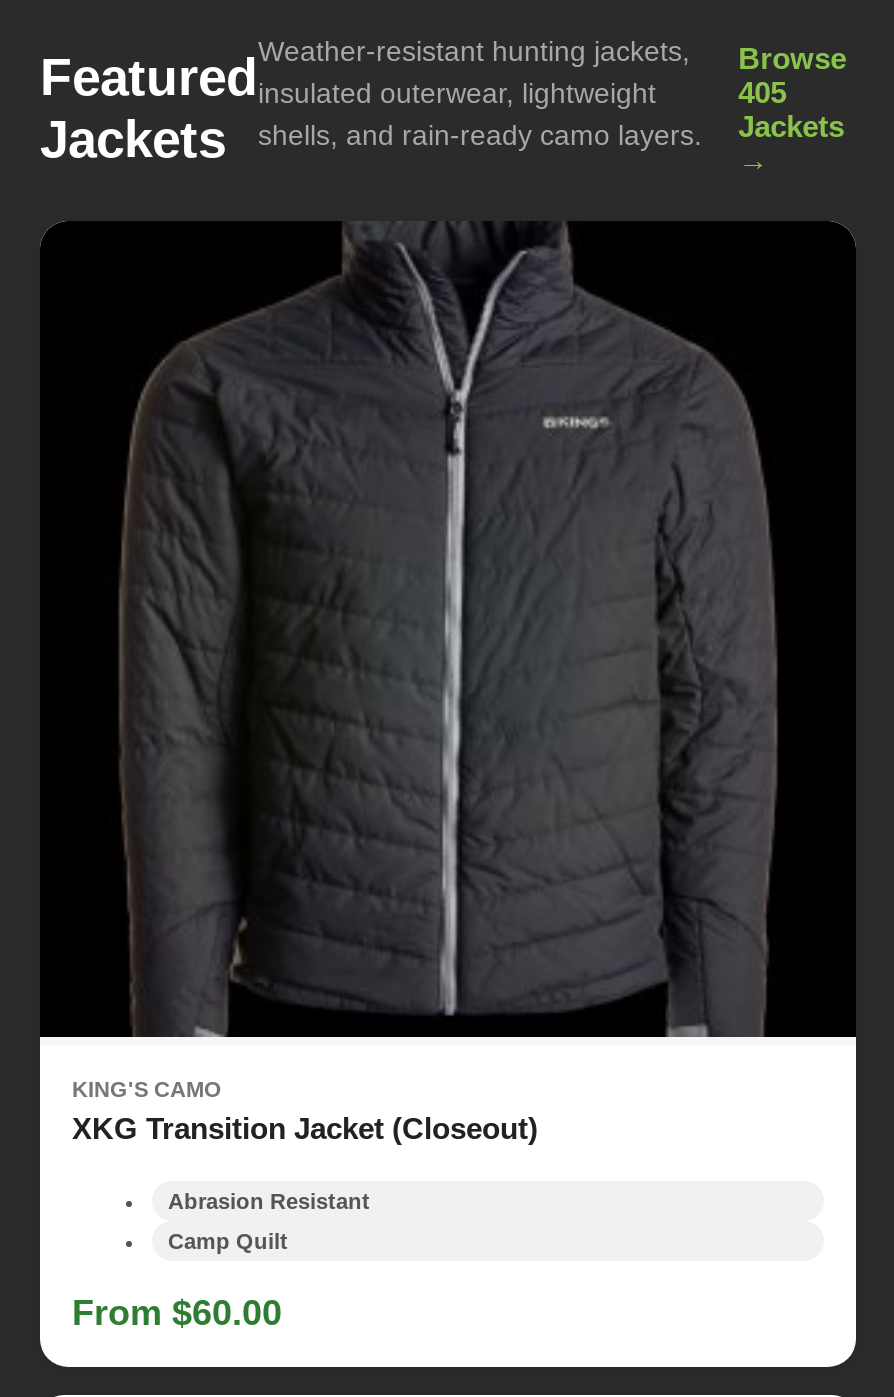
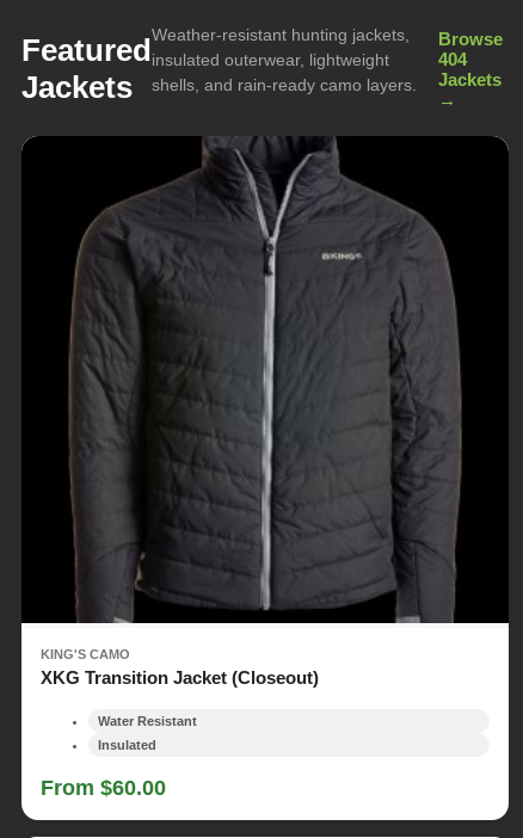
[738,75,786,109] 405 -> [438,49,467,69] 404
[168,1189,370,1213] Abrasion Resistant -> [98,714,197,728] Water Resistant
[168,1229,288,1253] Camp Quilt -> [98,738,156,752] Insulated

